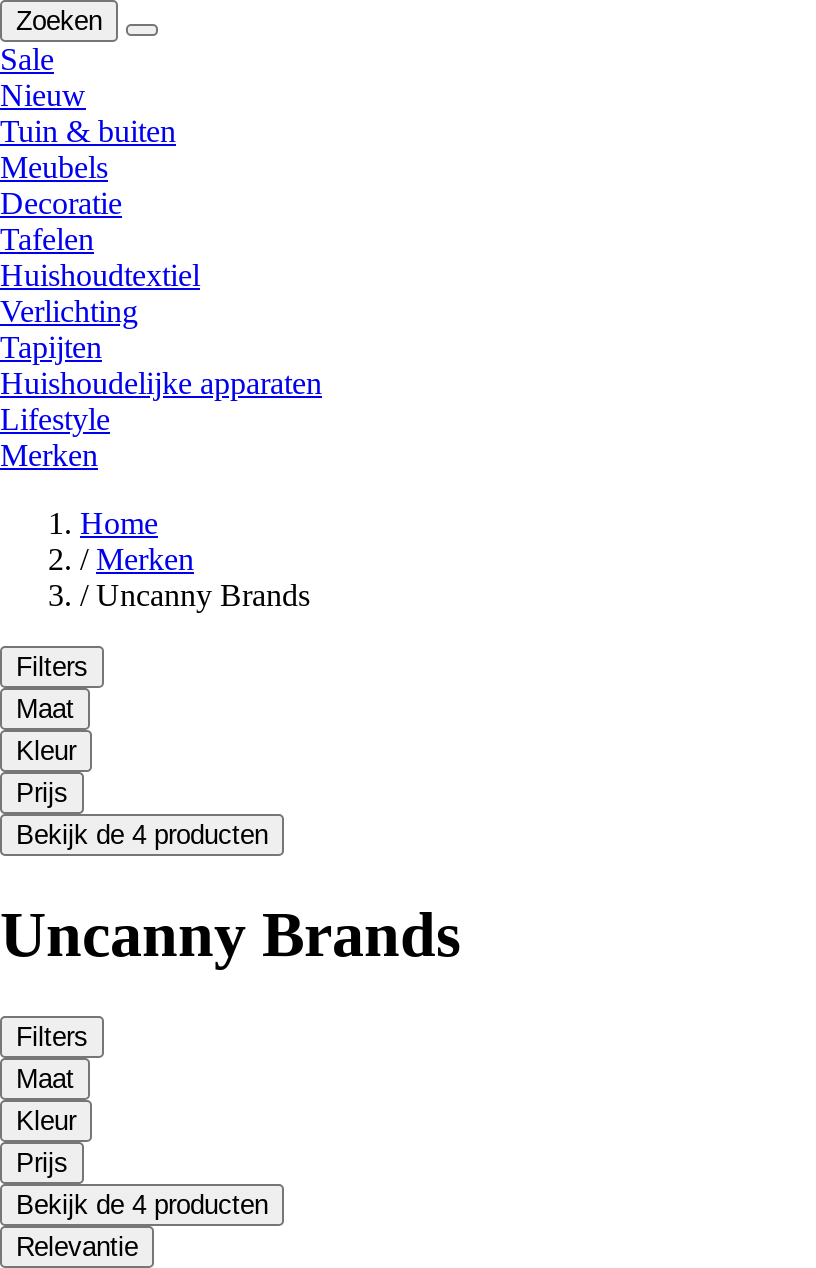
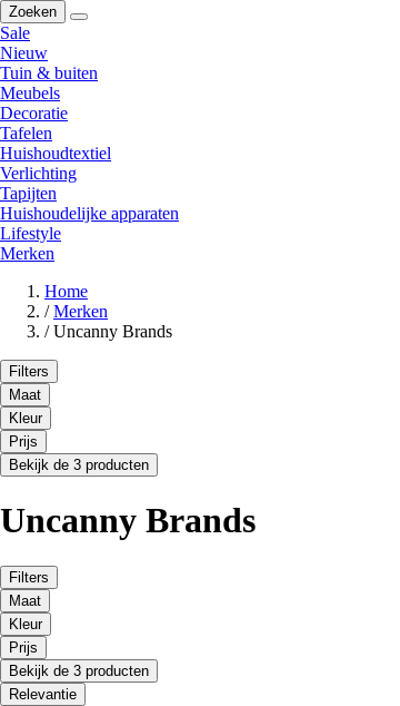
[16,819,268,849] Bekijk de 4 producten -> [9,456,149,473] Bekijk de 3 producten
[16,1189,268,1219] Bekijk de 4 producten -> [9,662,149,679] Bekijk de 3 producten

